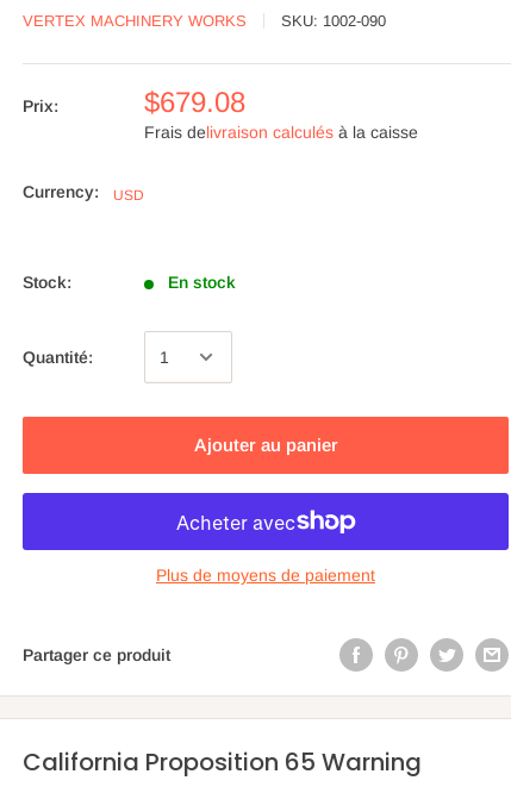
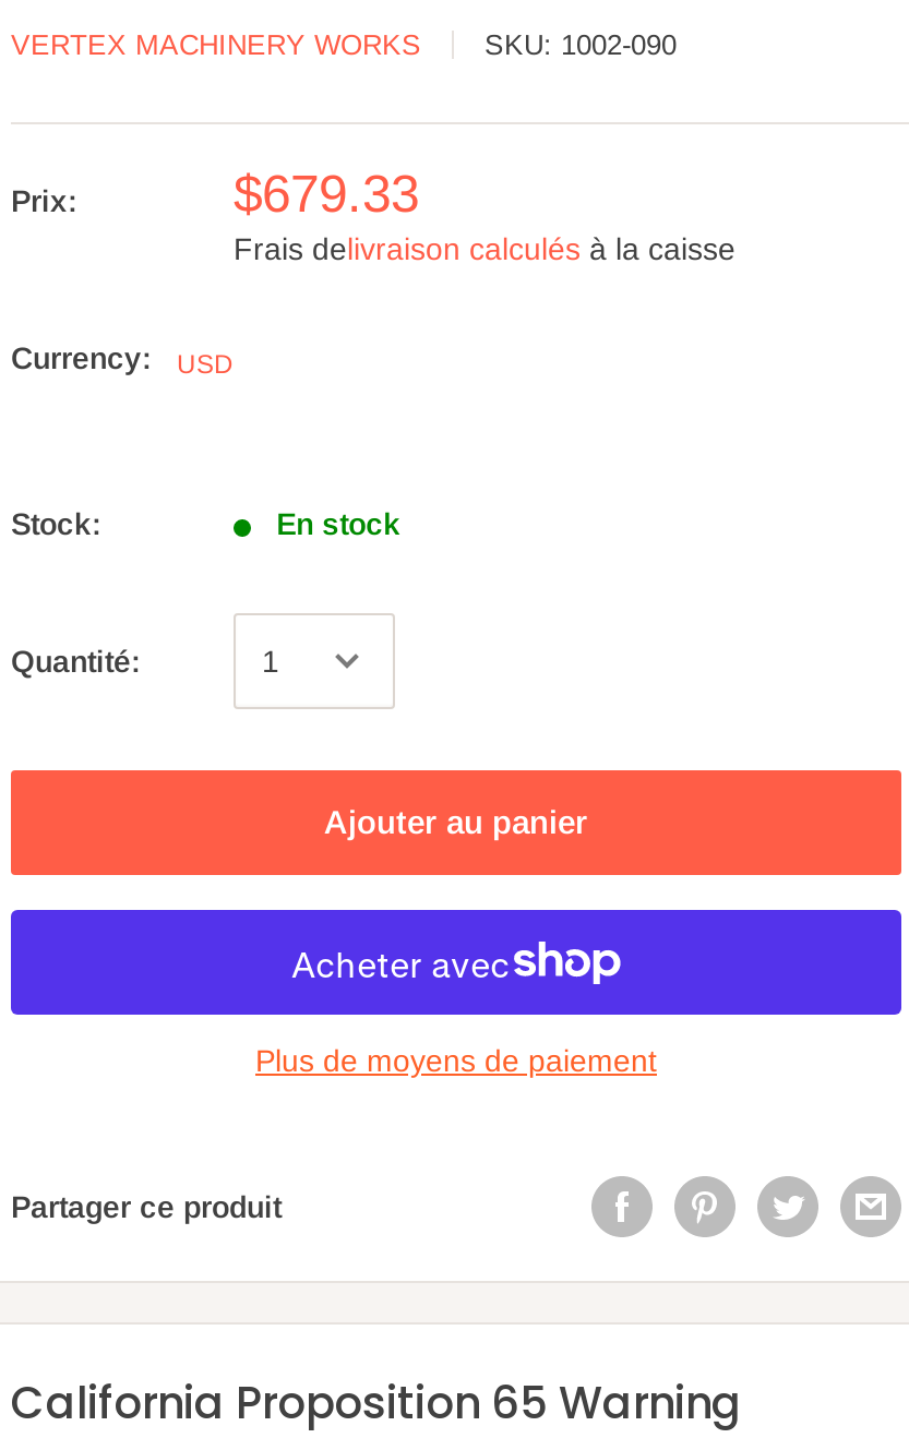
[144,86,245,118] $679.08 -> [234,164,419,223] $679.33

